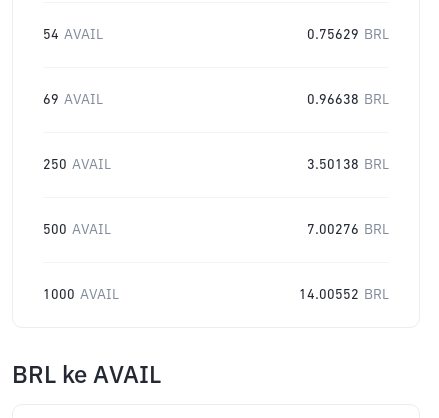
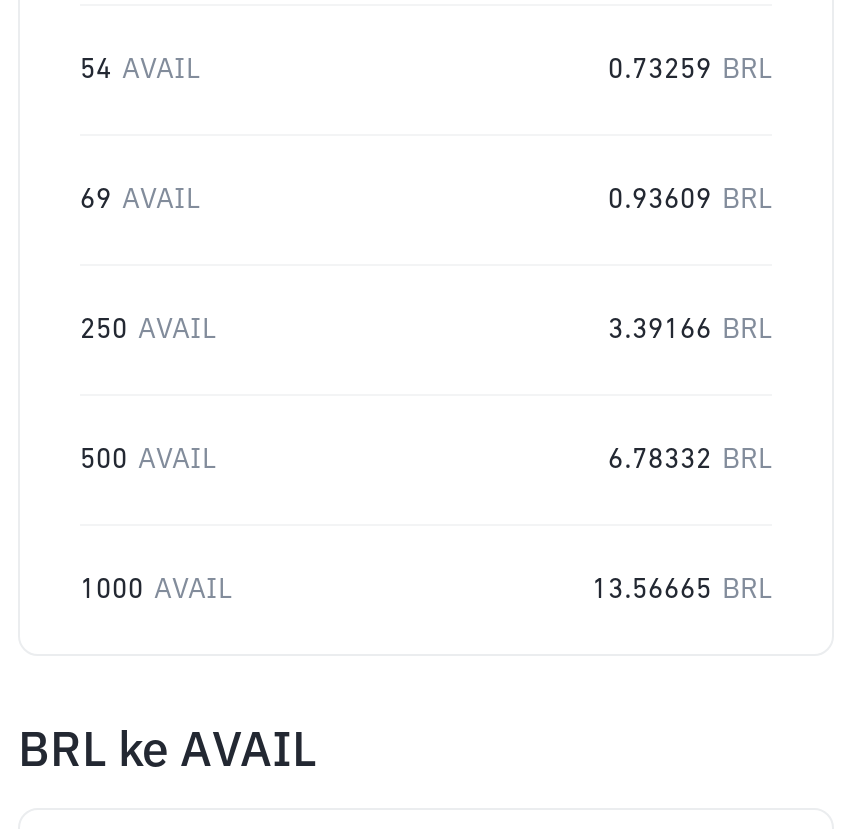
[307,28,389,42] 0.75629 BRL -> [608,56,772,84] 0.73259 BRL
[307,93,389,107] 0.96638 BRL -> [608,186,772,214] 0.93609 BRL
[307,158,389,172] 3.50138 BRL -> [608,316,772,344] 3.39166 BRL
[307,223,389,237] 7.00276 BRL -> [608,446,772,474] 6.78332 BRL
[299,288,389,302] 14.00552 BRL -> [592,576,772,604] 13.56665 BRL

